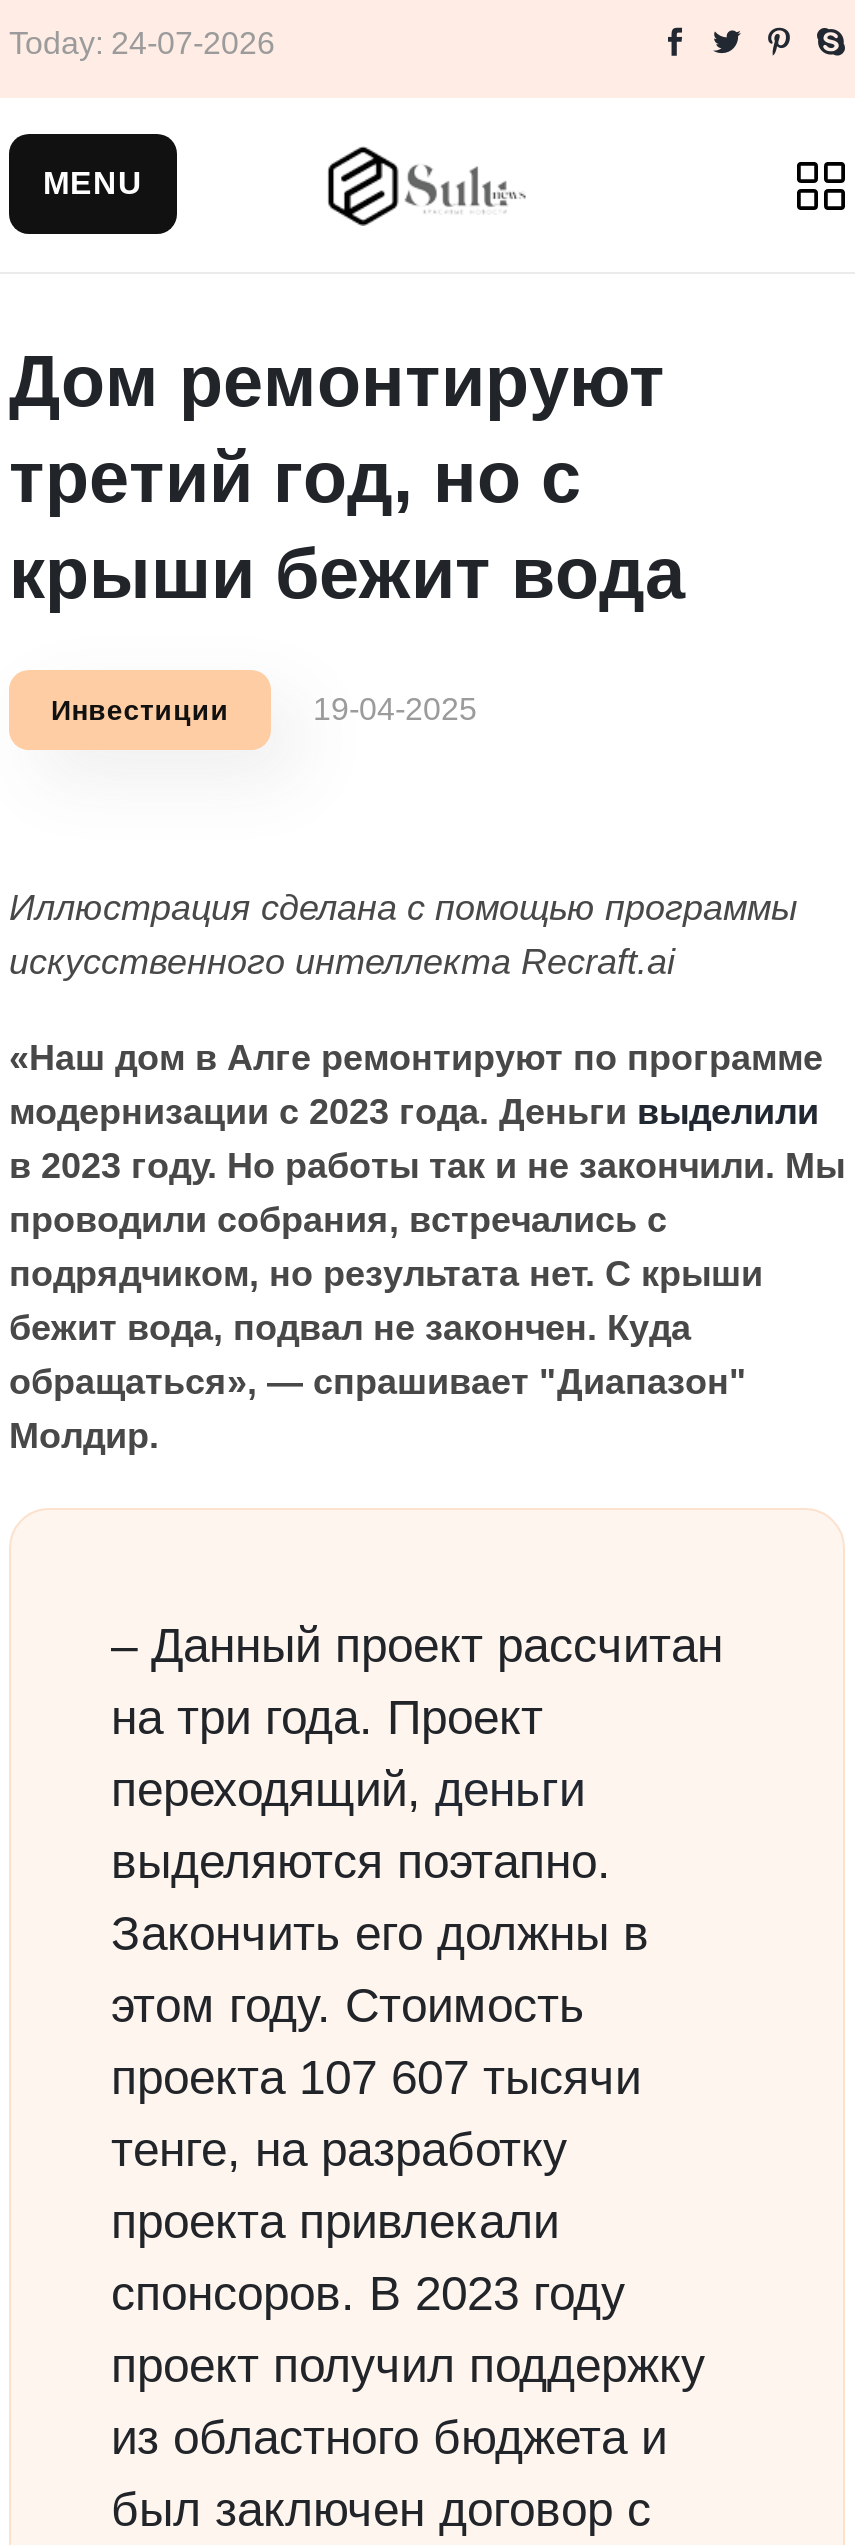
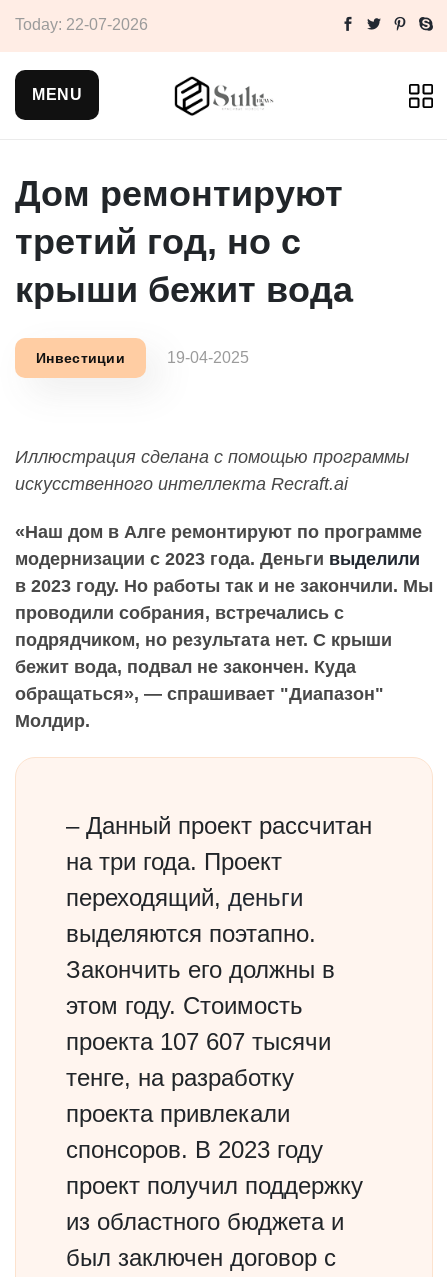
[9,26,275,60] Today: 24-07-2026 -> [15,16,148,33] Today: 22-07-2026

